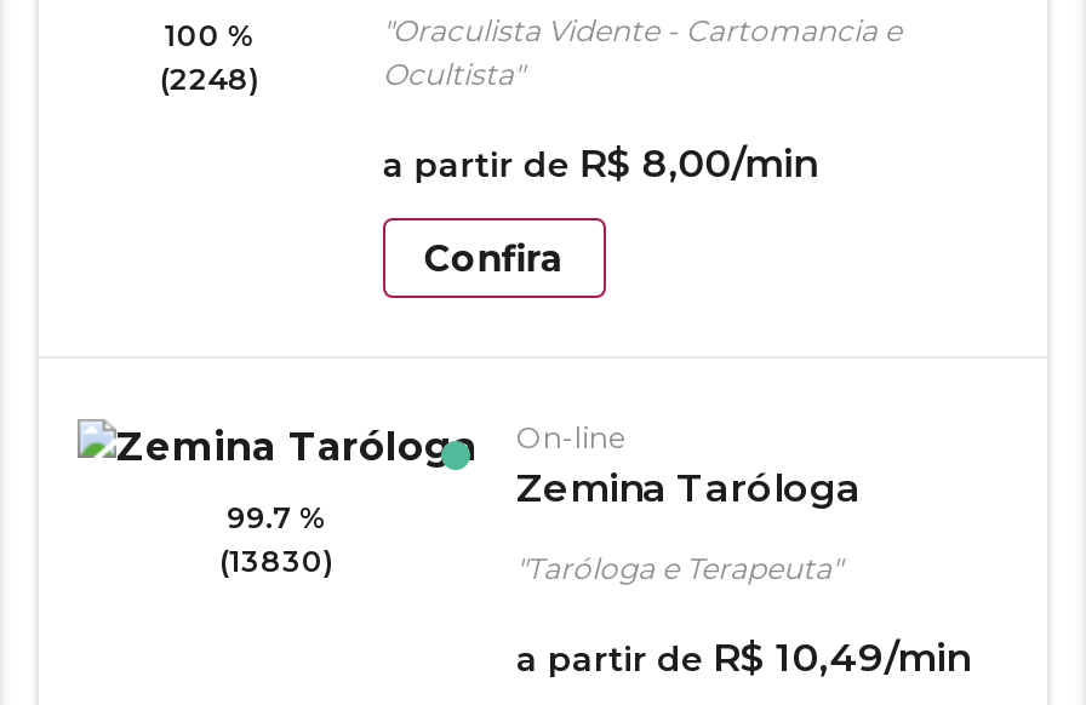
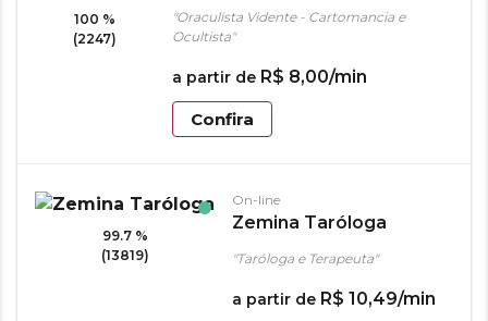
[160,61,262,97] (2248) -> [73,30,116,47] (2247)
[219,542,336,578] (13830) -> [101,247,149,263] (13819)

